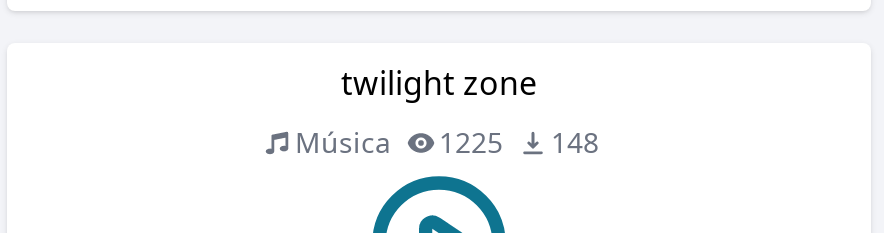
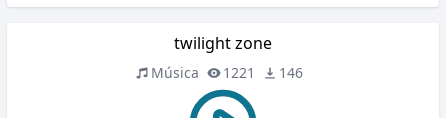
[439,123,503,161] 1225 -> [223,63,255,82] 1221
[551,123,599,161] 148 -> [279,63,303,82] 146

